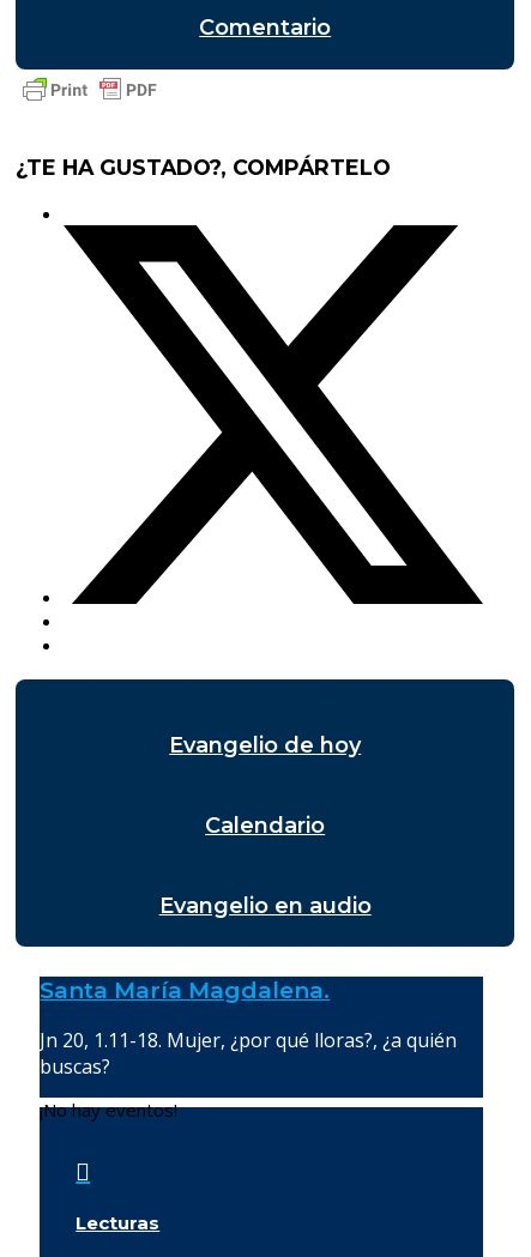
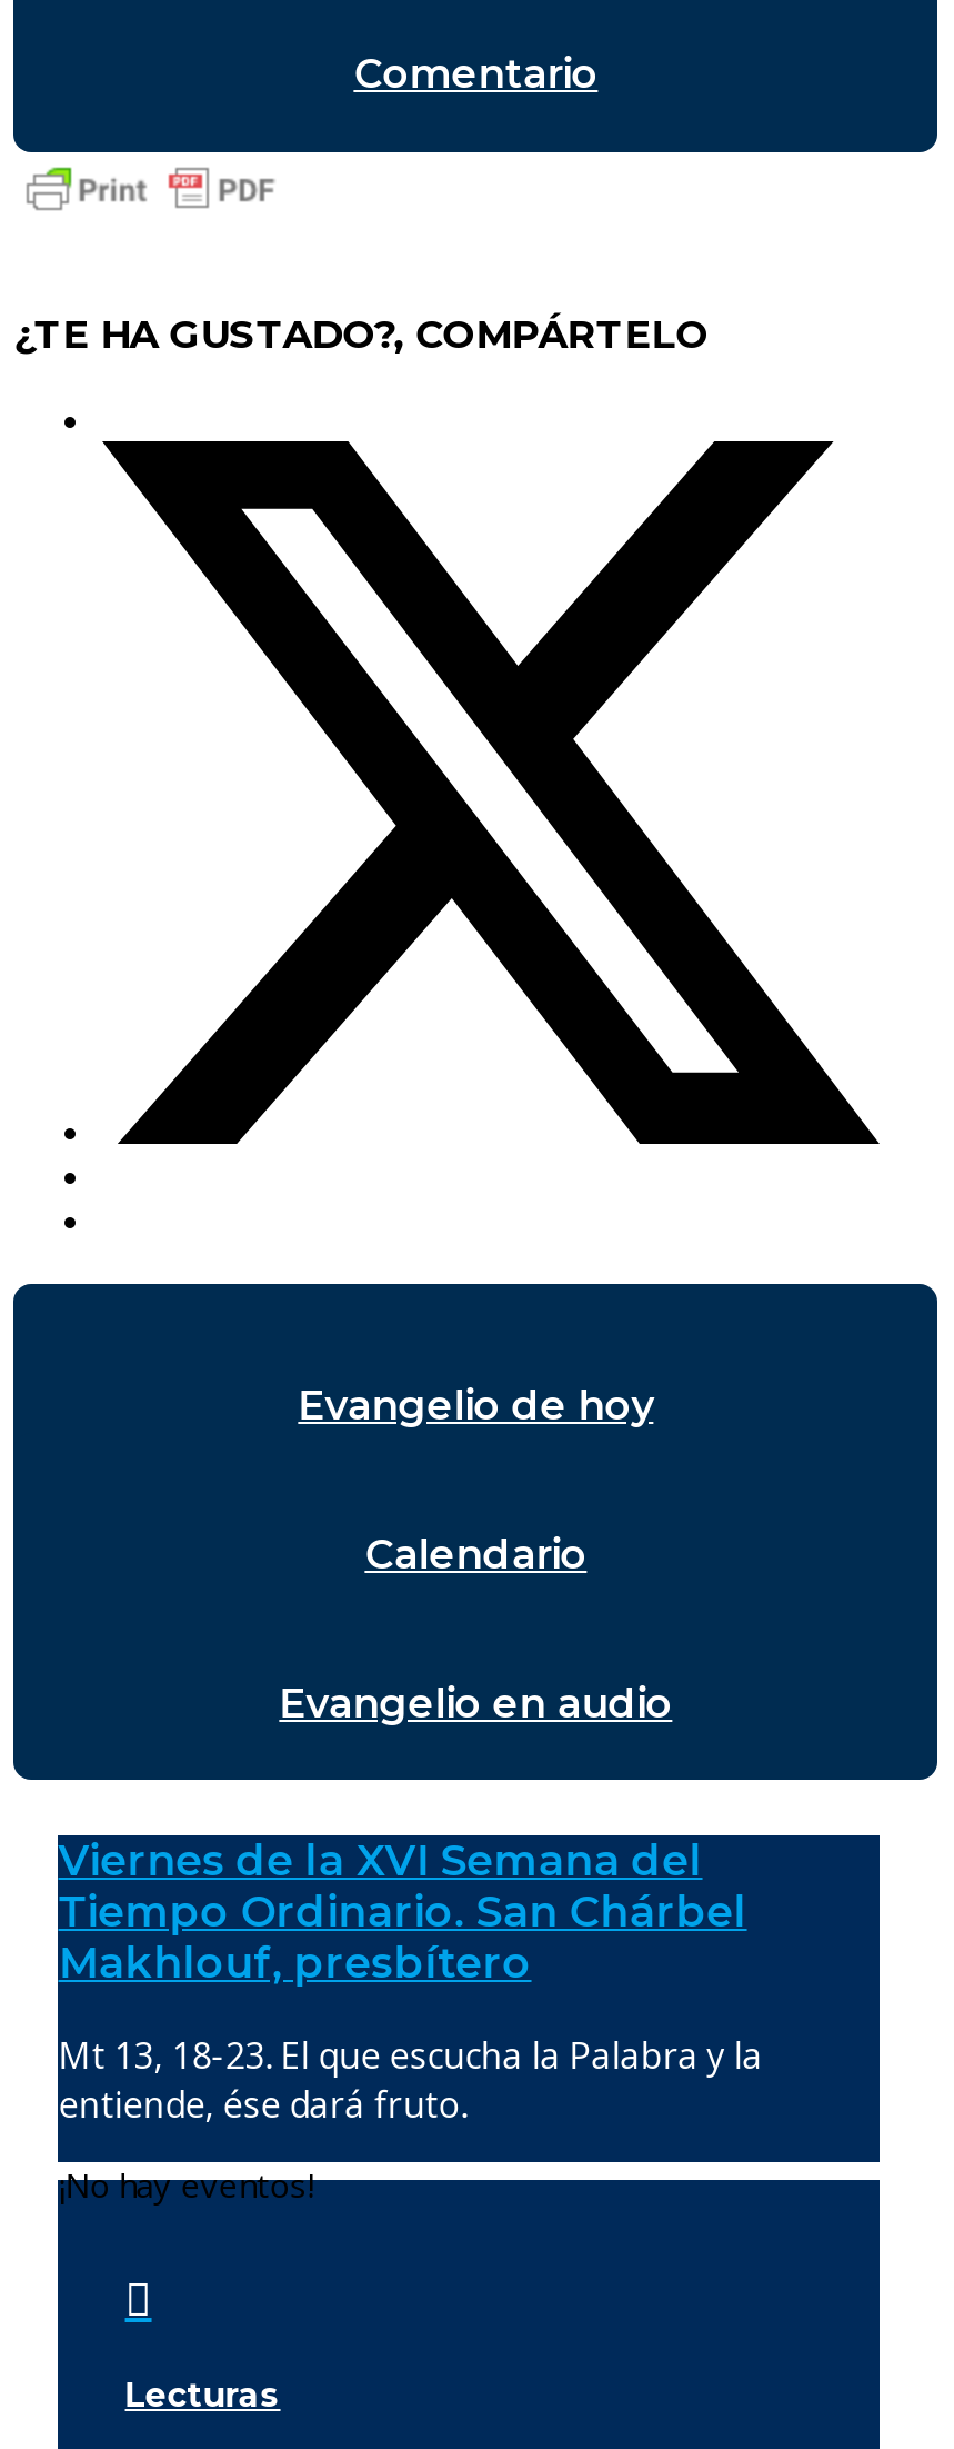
[40,977,330,1005] Santa María Magdalena. -> [58,1836,747,1990] Viernes de la XVI Semana del | Tiempo Ordinario. San Chárbel | Makhlouf, presbítero
[40,1027,457,1080] Jn 20, 1.11-18. Mujer, ¿por qué lloras?, ¿a quién | buscas? -> [58,2032,763,2130] Mt 13, 18-23. El que escucha la Palabra y la | entiende, ése dará fruto.

